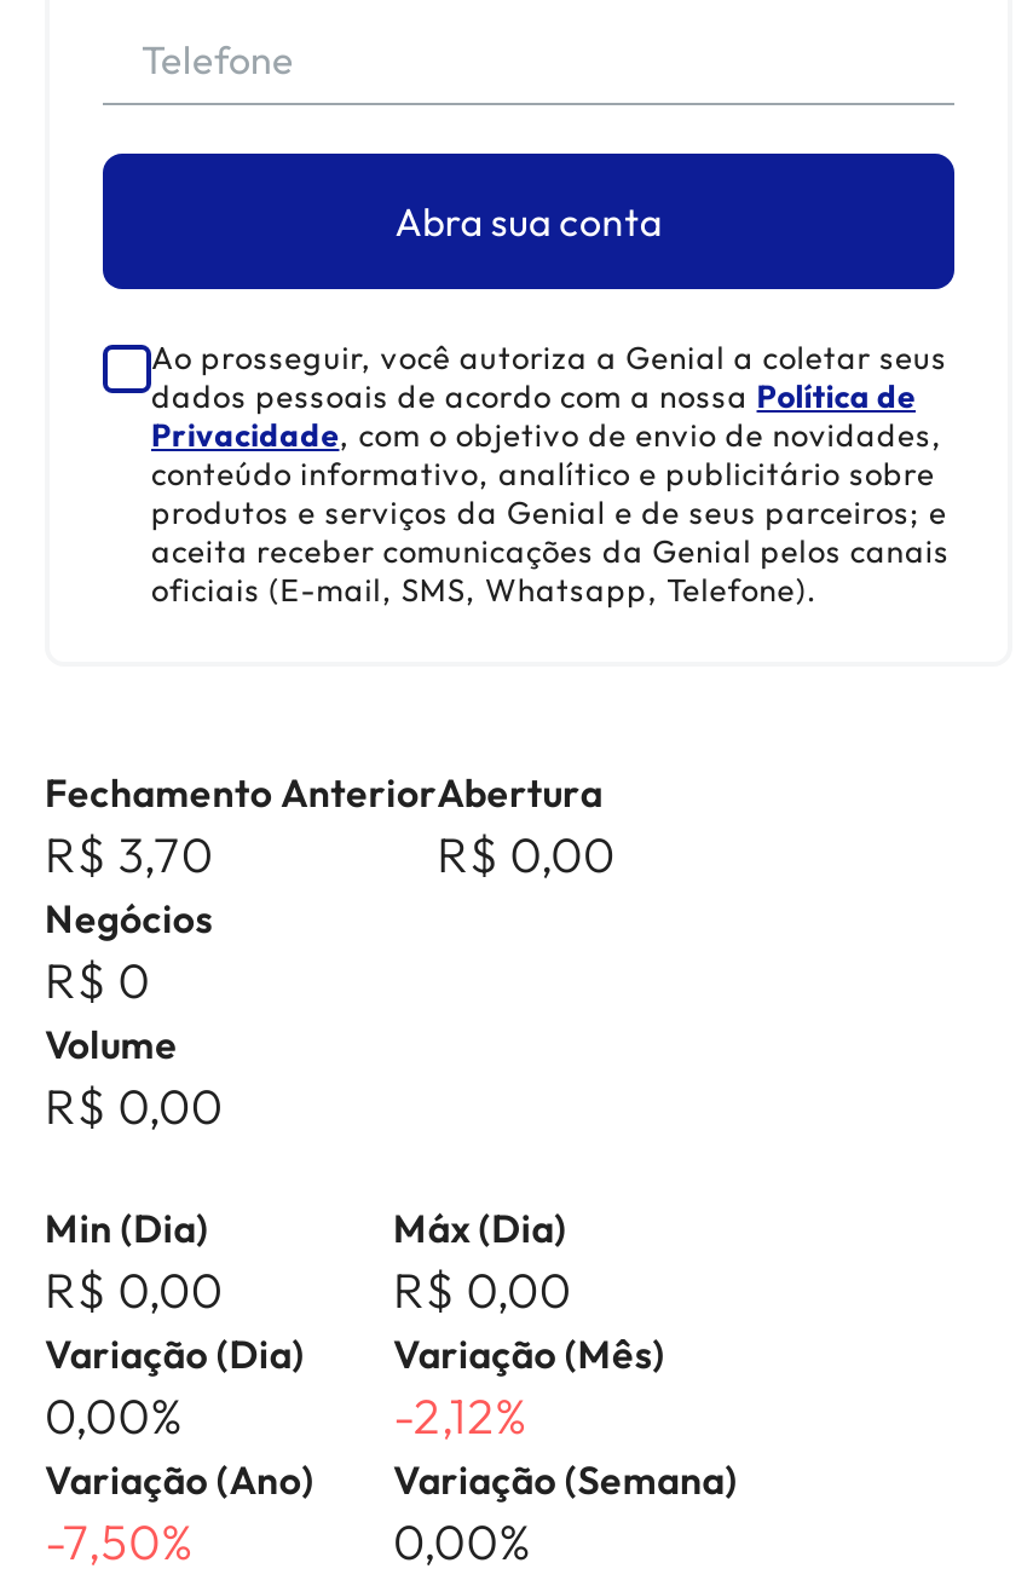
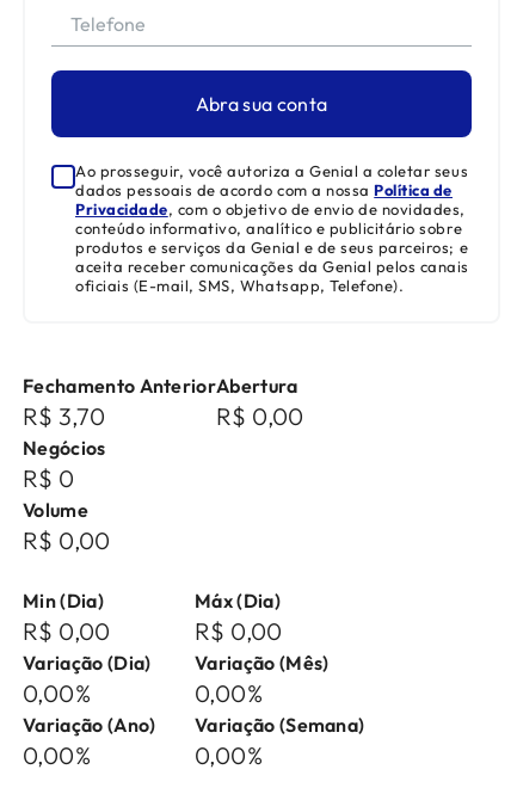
[393,1385,527,1446] -2,12% -> [195,678,263,708] 0,00%
[45,1511,193,1571] -7,50% -> [23,740,91,770] 0,00%

